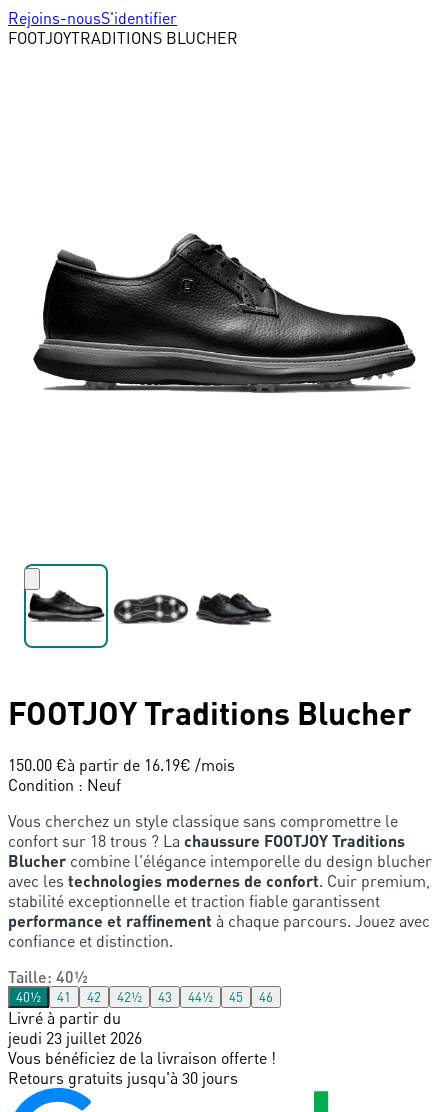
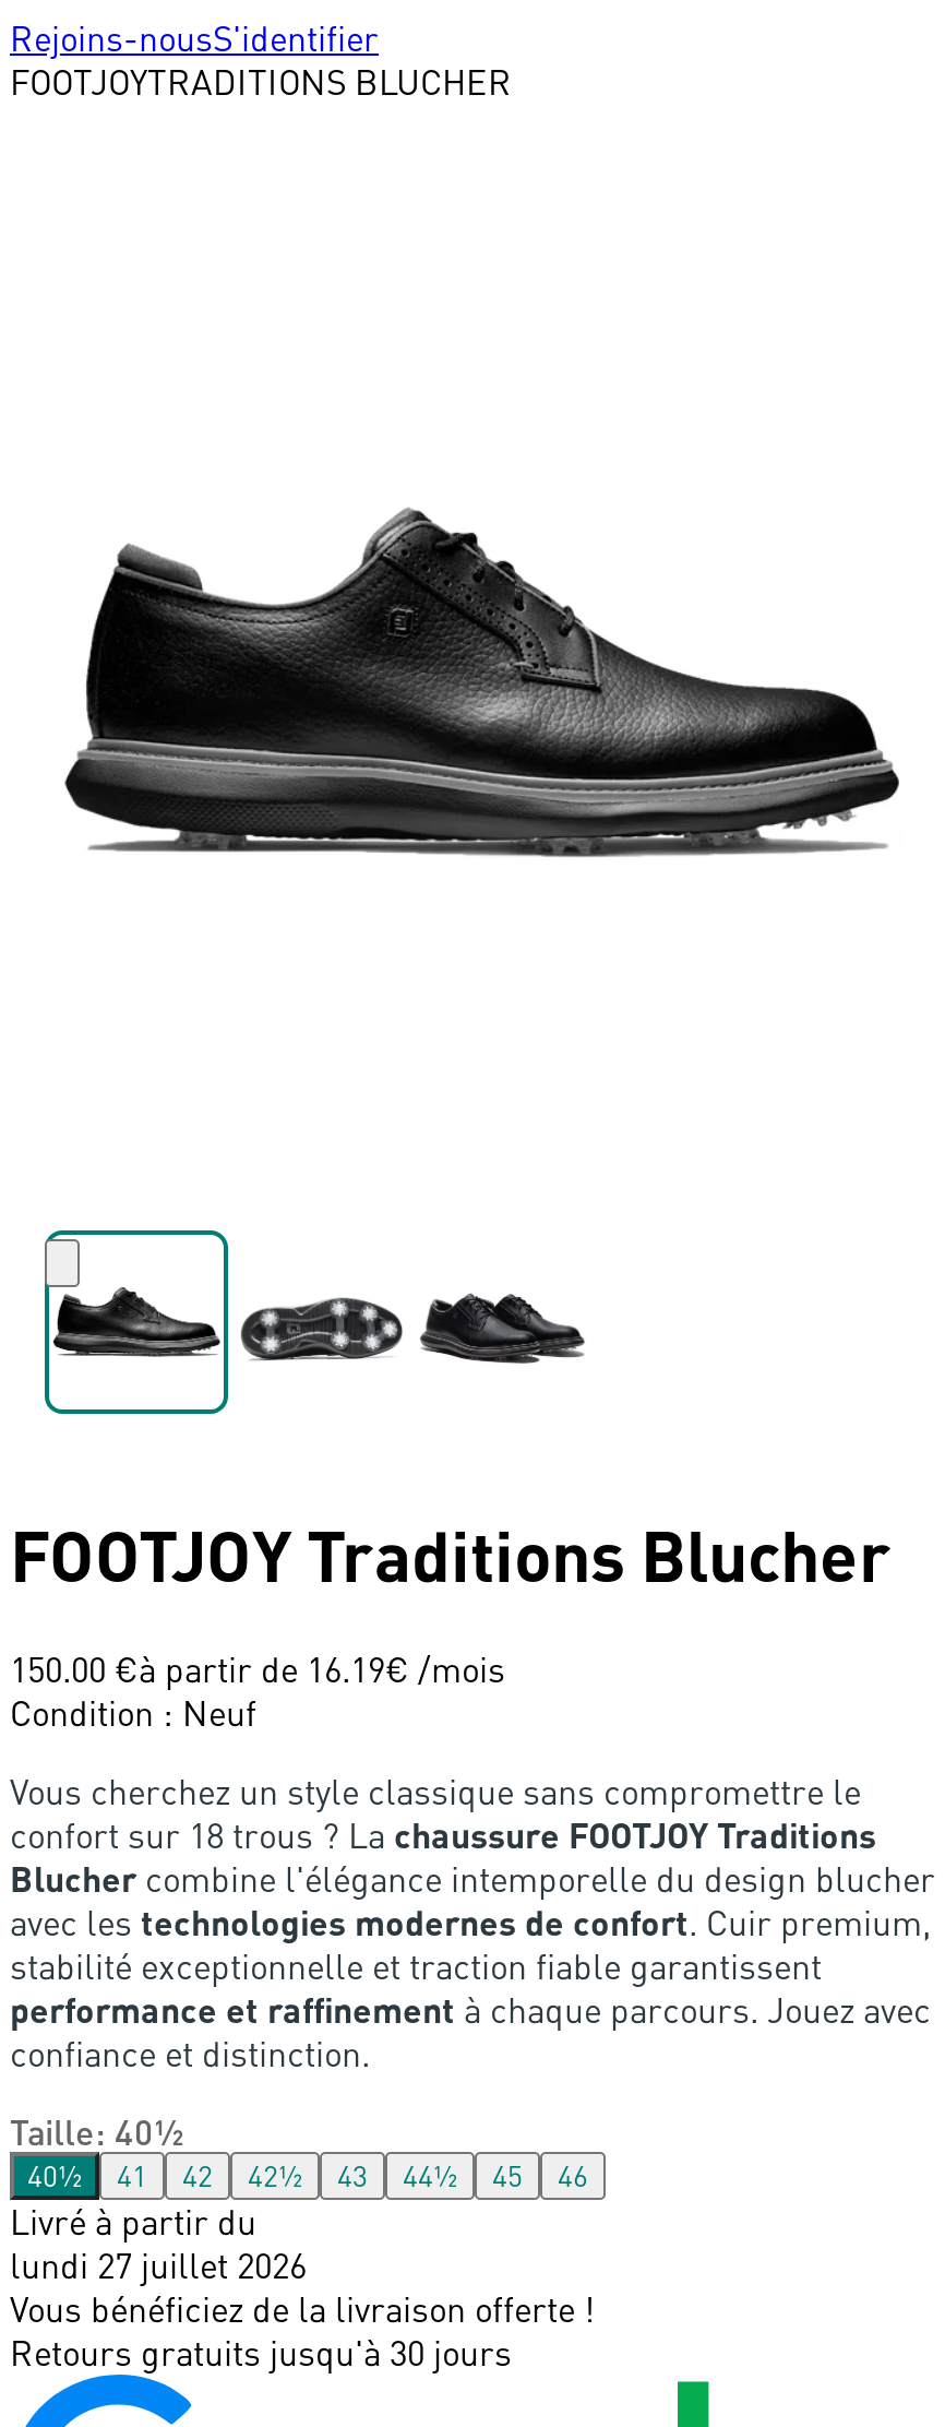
[8,1028,142,1048] jeudi 23 juillet 2026 -> [10,2243,307,2287] lundi 27 juillet 2026

